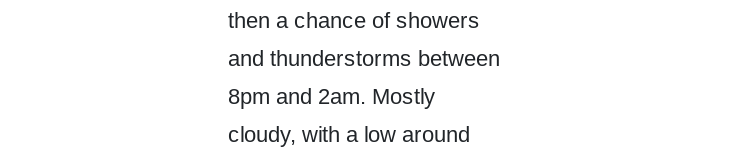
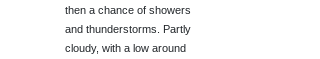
[228,46,500,108] and thunderstorms between | 8pm and 2am. Mostly -> [65,23,191,35] and thunderstorms. Partly

